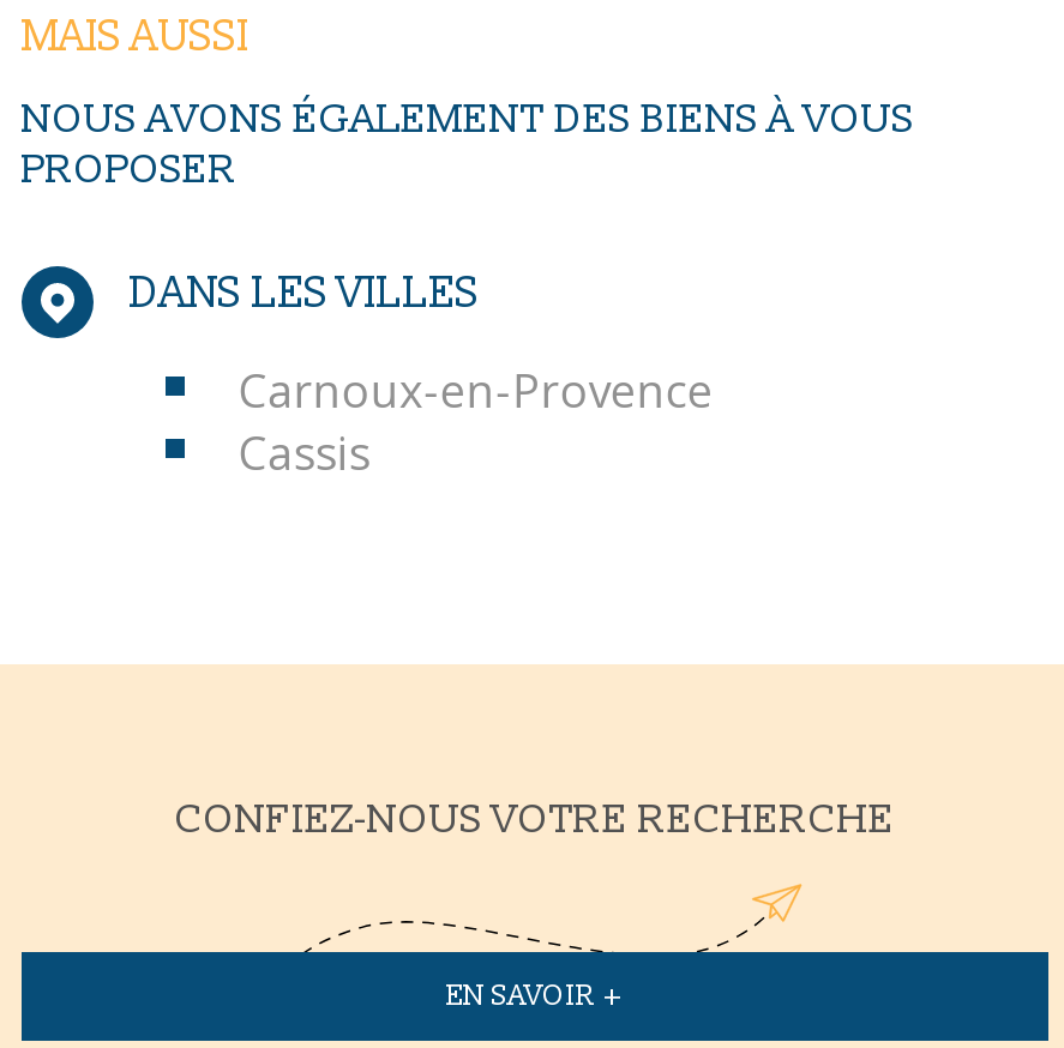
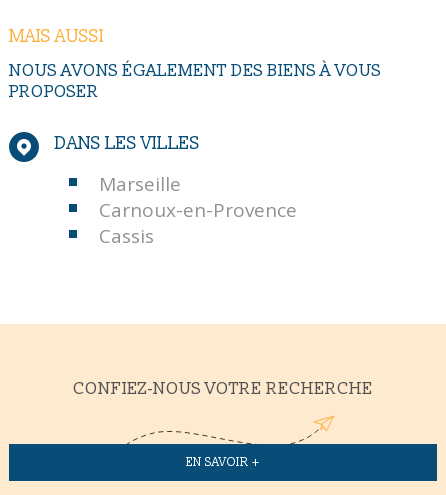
none -> [99,171,181,197] Marseille

